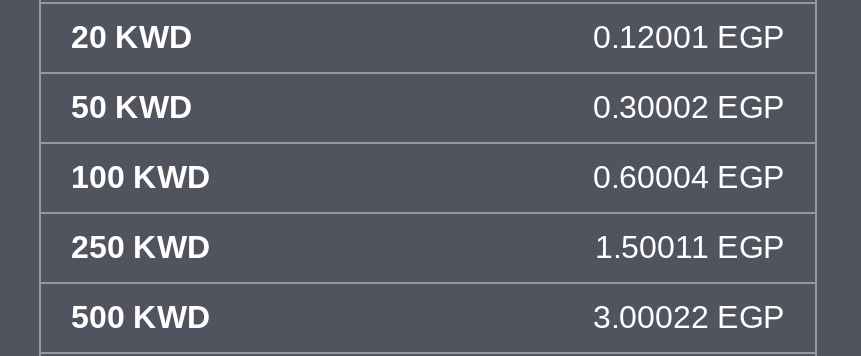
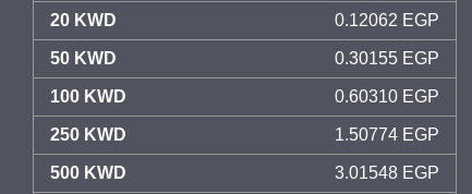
[593,20,785,54] 0.12001 EGP -> [335,11,439,29] 0.12062 EGP
[593,90,785,124] 0.30002 EGP -> [335,49,439,68] 0.30155 EGP
[593,160,785,194] 0.60004 EGP -> [335,87,439,106] 0.60310 EGP
[595,230,785,264] 1.50011 EGP -> [335,125,439,144] 1.50774 EGP
[593,300,785,334] 3.00022 EGP -> [335,163,439,182] 3.01548 EGP

